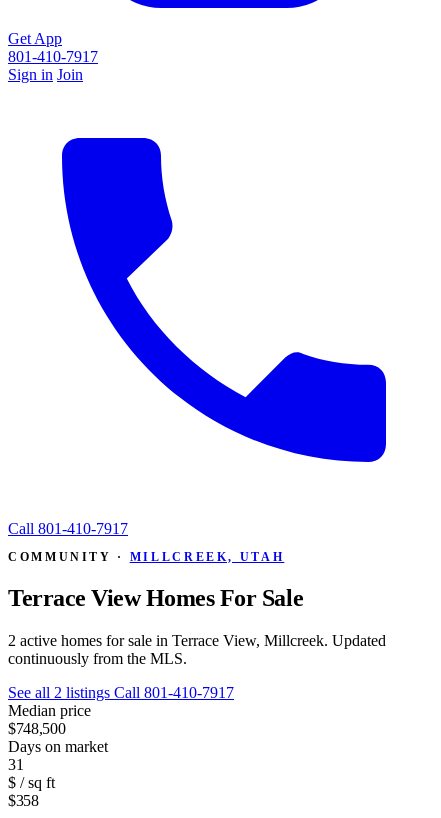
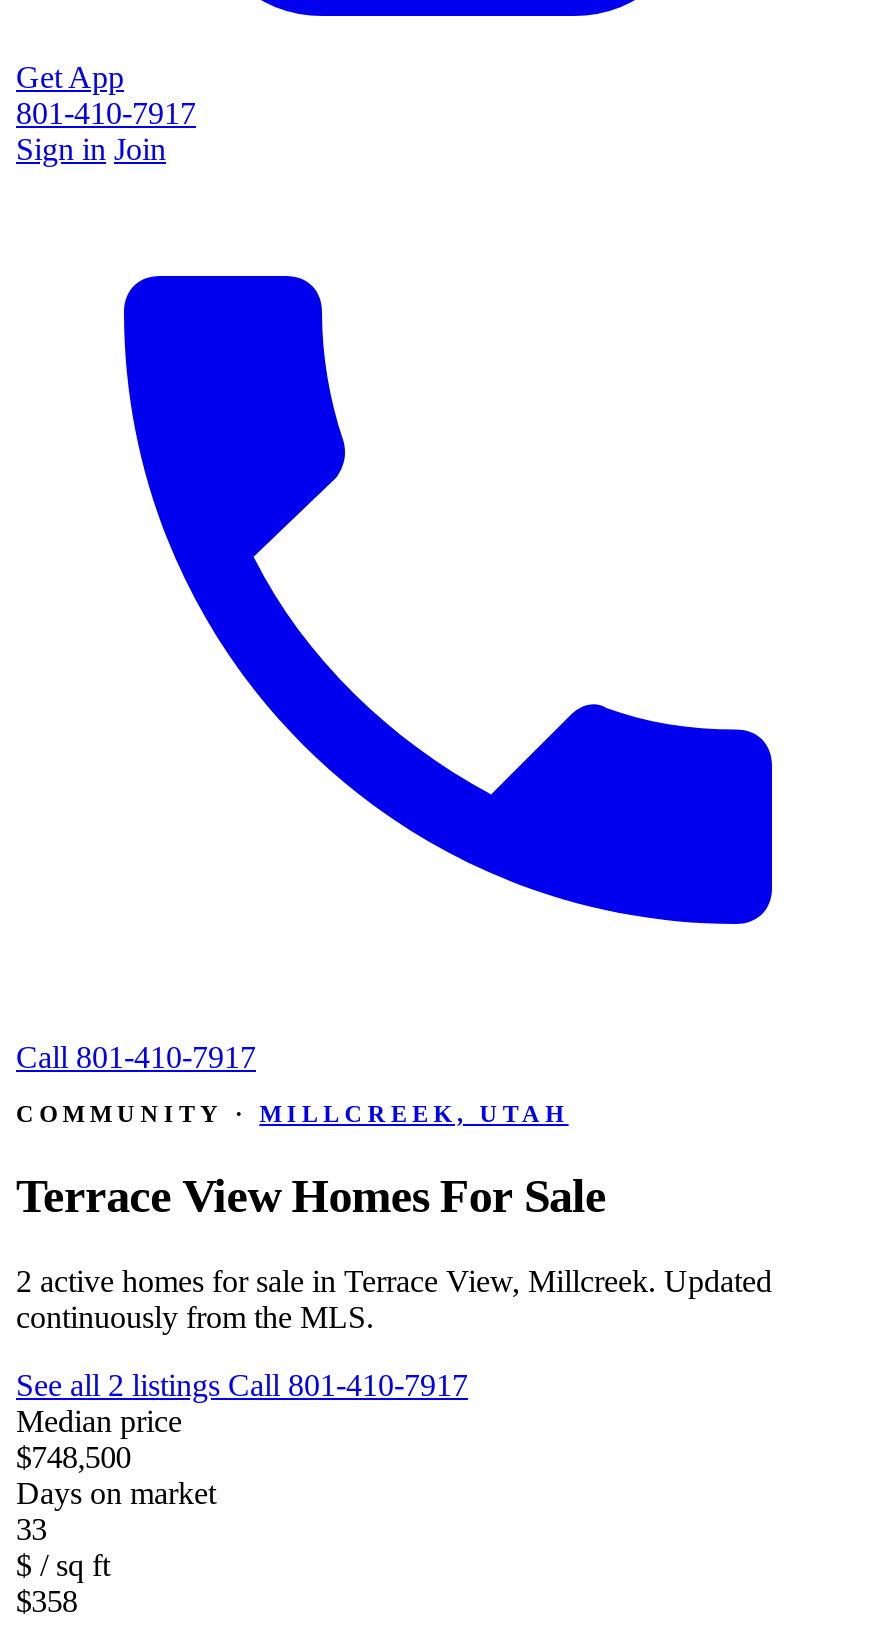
[8,756,23,773] 31 -> [16,1512,47,1546] 33

